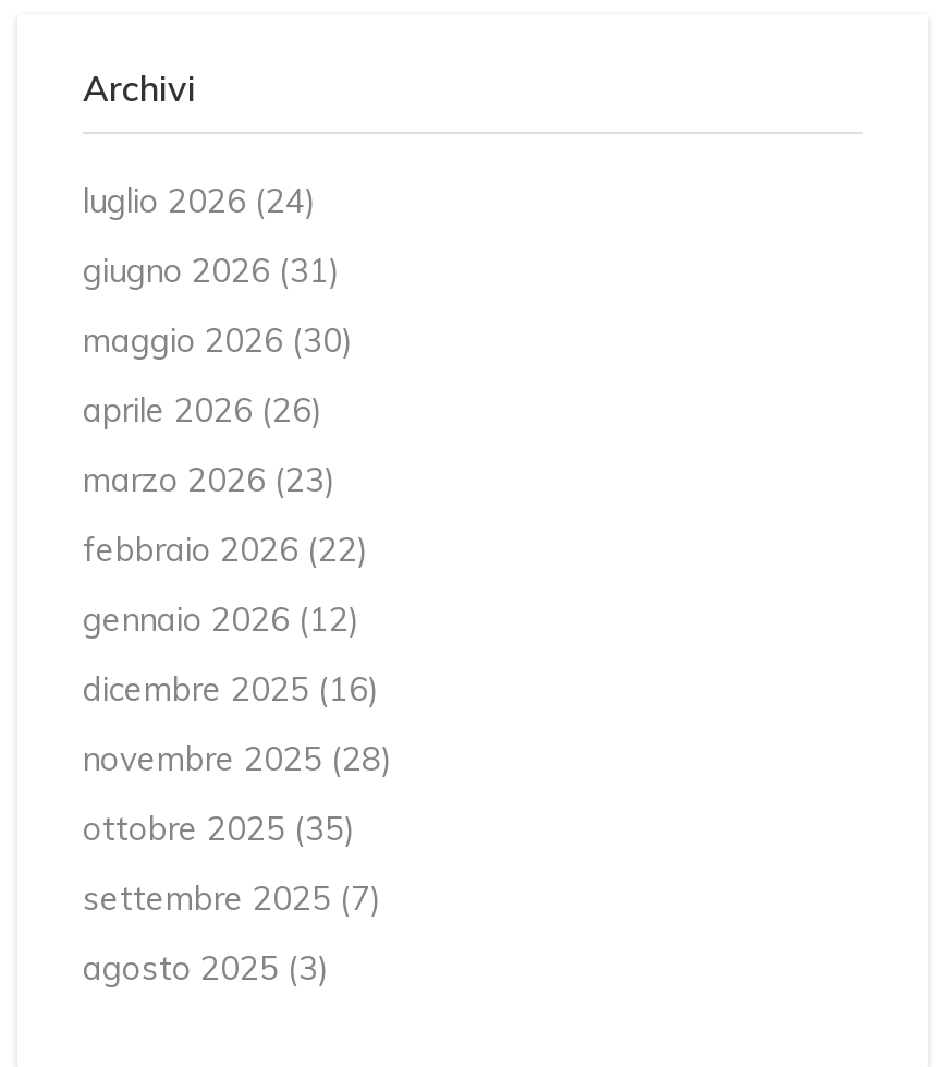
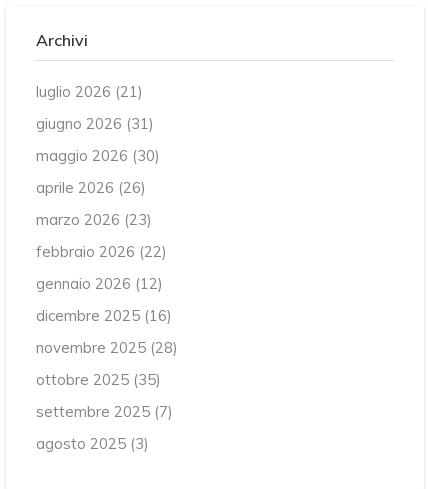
[83,180,316,222] luglio 2026 (24) -> [36,82,143,101] luglio 2026 (21)

